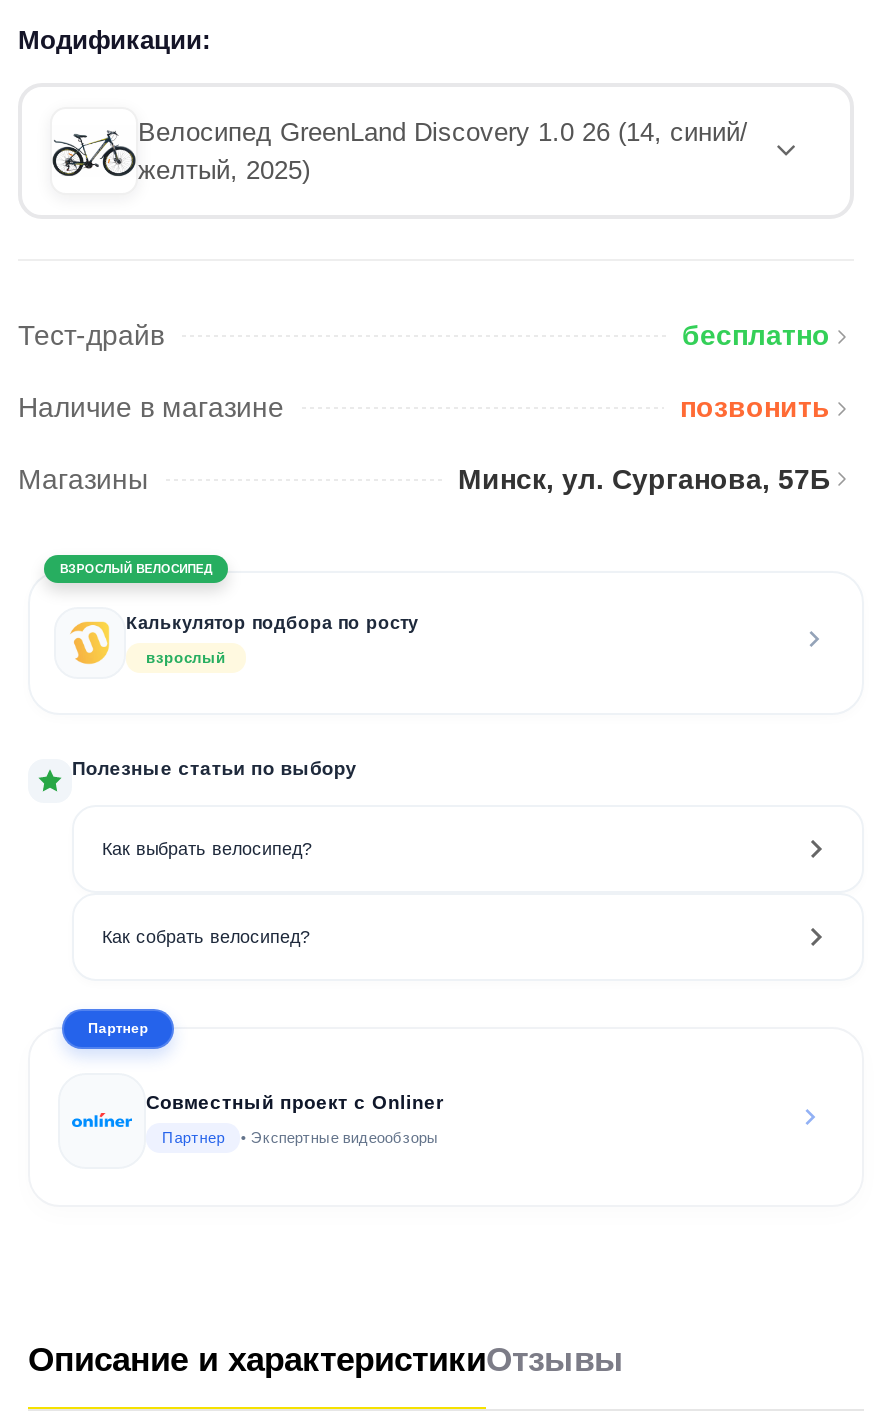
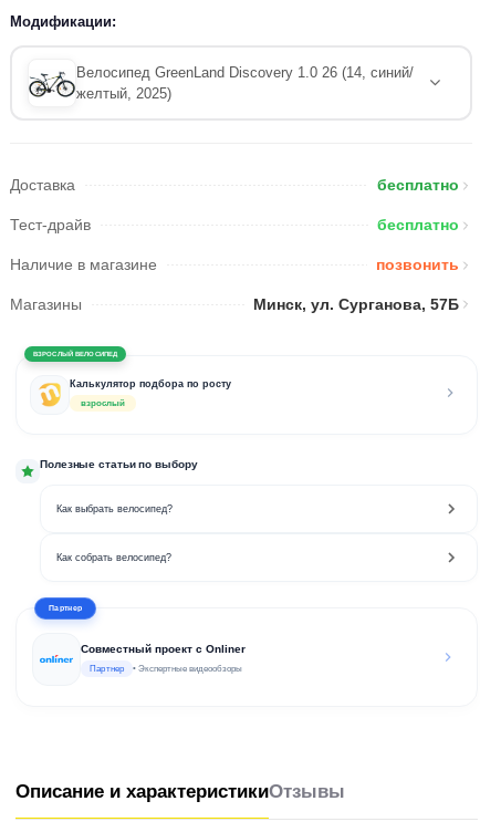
none -> [10,176,459,194] Доставка | бесплатно

